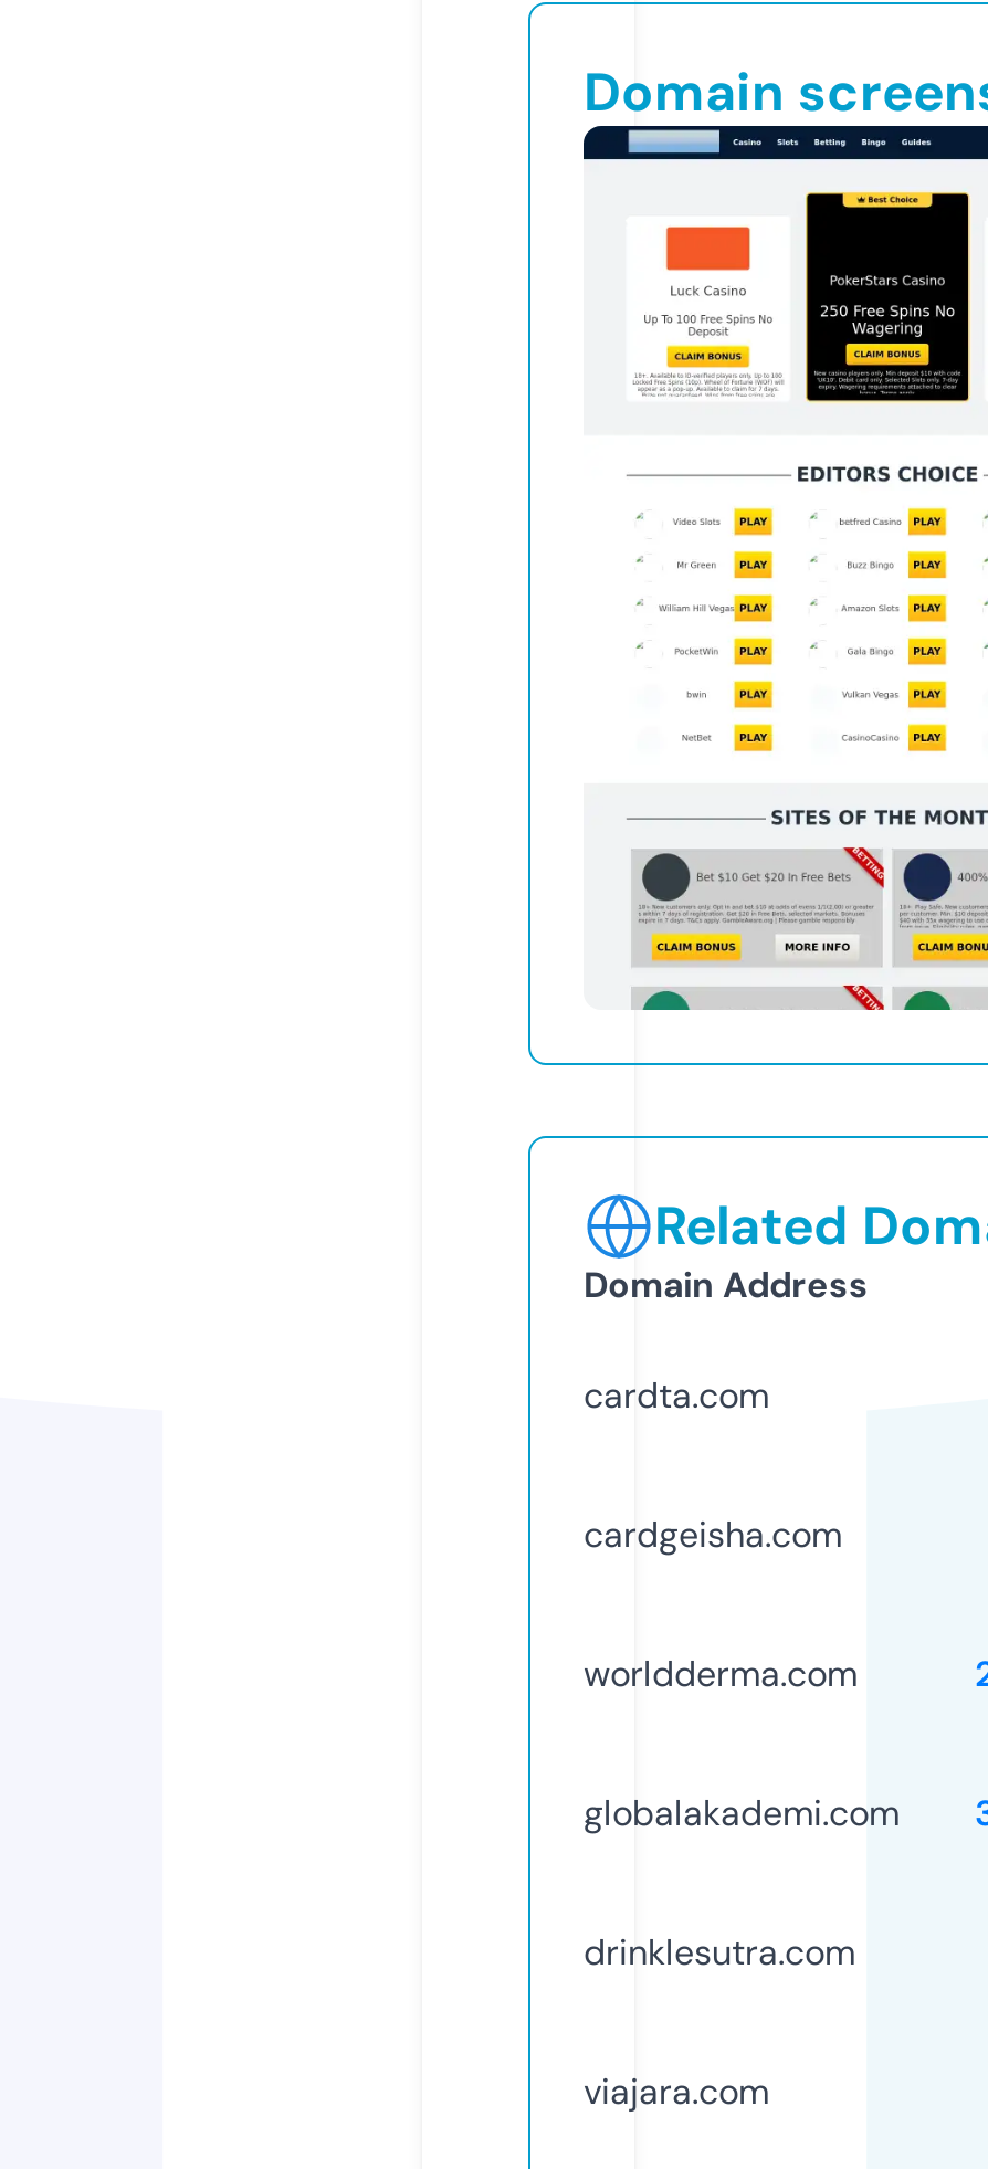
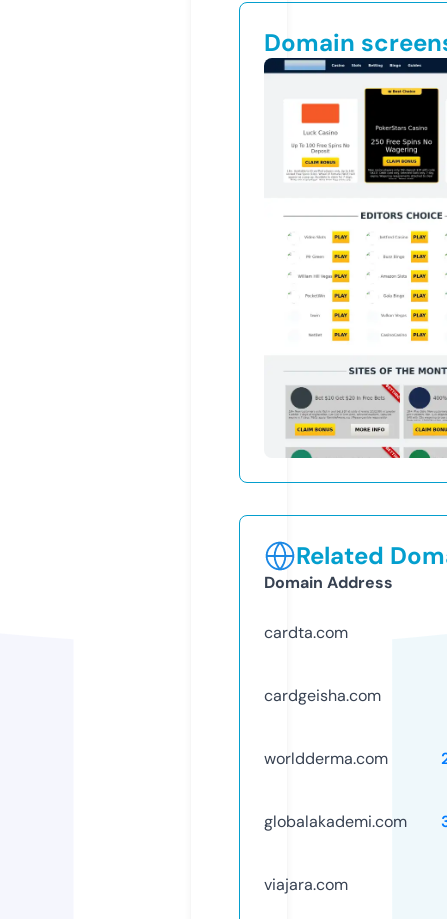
[584,1929,855,1975] drinklesutra.com -> none

